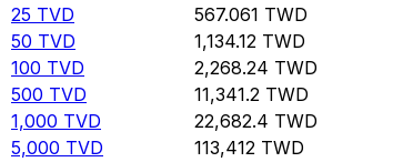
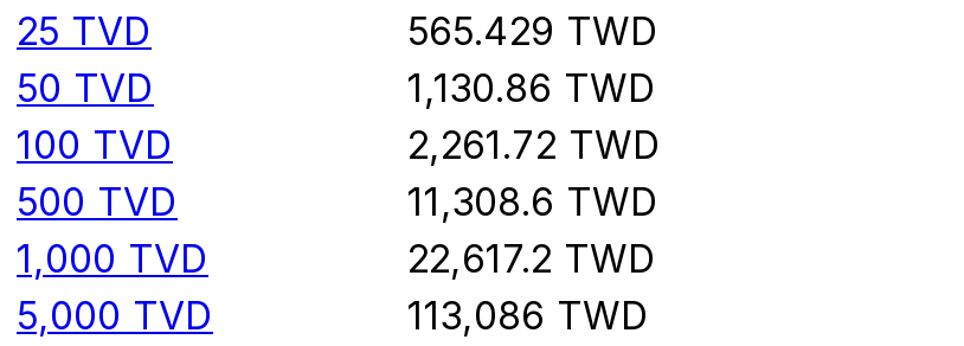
[194,3,308,25] 567.061 TWD -> [407,7,658,54] 565.429 TWD
[194,30,305,52] 1,134.12 TWD -> [407,64,656,111] 1,130.86 TWD
[194,56,318,79] 2,268.24 TWD -> [407,120,661,168] 2,261.72 TWD
[194,83,309,105] 11,341.2 TWD -> [407,177,658,225] 11,308.6 TWD
[194,110,318,132] 22,682.4 TWD -> [407,234,656,282] 22,617.2 TWD
[194,136,304,158] 113,412 TWD -> [407,291,649,338] 113,086 TWD

